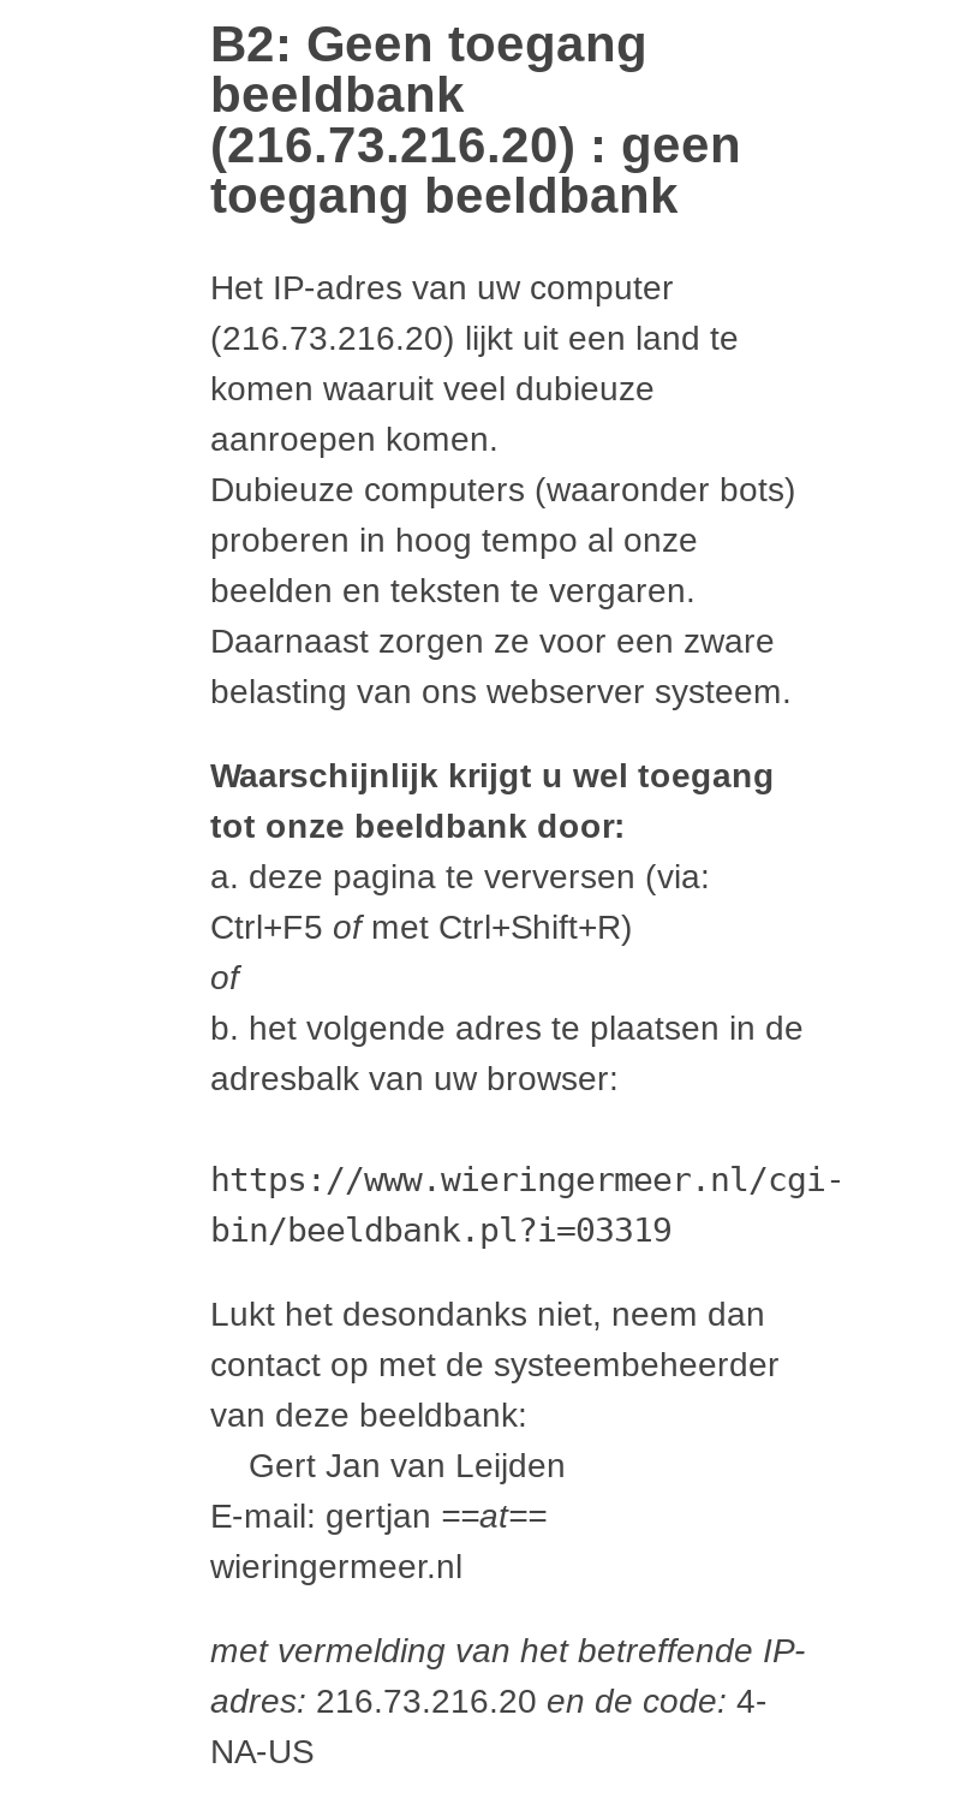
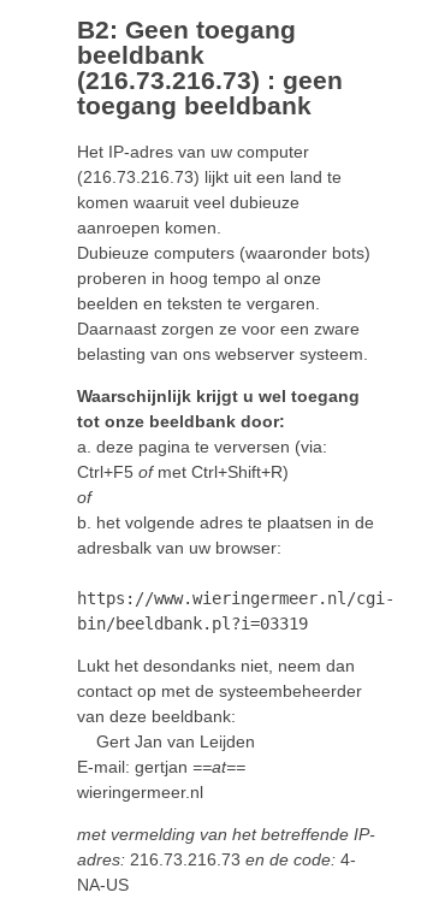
[210,118,741,173] (216.73.216.20) : geen -> [77,67,343,94] (216.73.216.73) : geen
[210,318,739,356] (216.73.216.20) lijkt uit een land te -> [77,167,342,186] (216.73.216.73) lijkt uit een land te
[210,1681,768,1719] adres: 216.73.216.20 en de code: 4- -> [77,850,356,869] adres: 216.73.216.73 en de code: 4-

